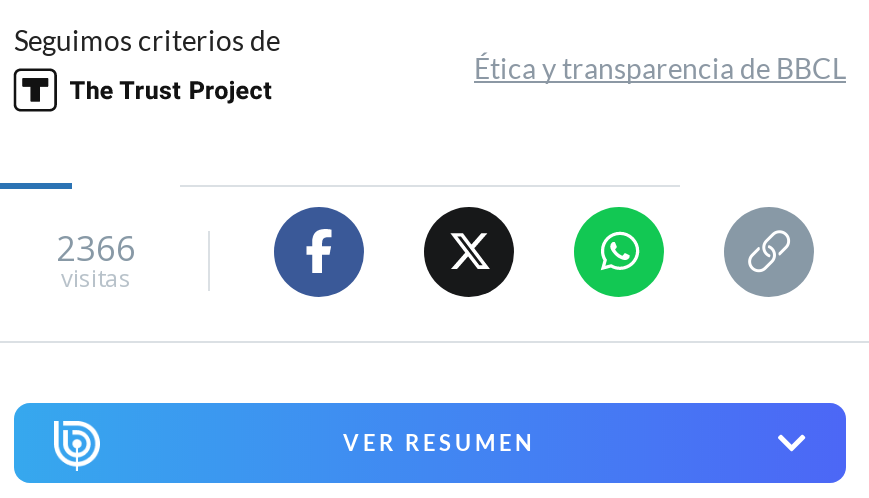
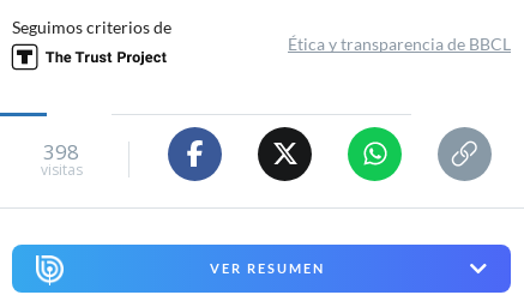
[56,225,136,271] 2366 -> [43,138,79,166] 398

